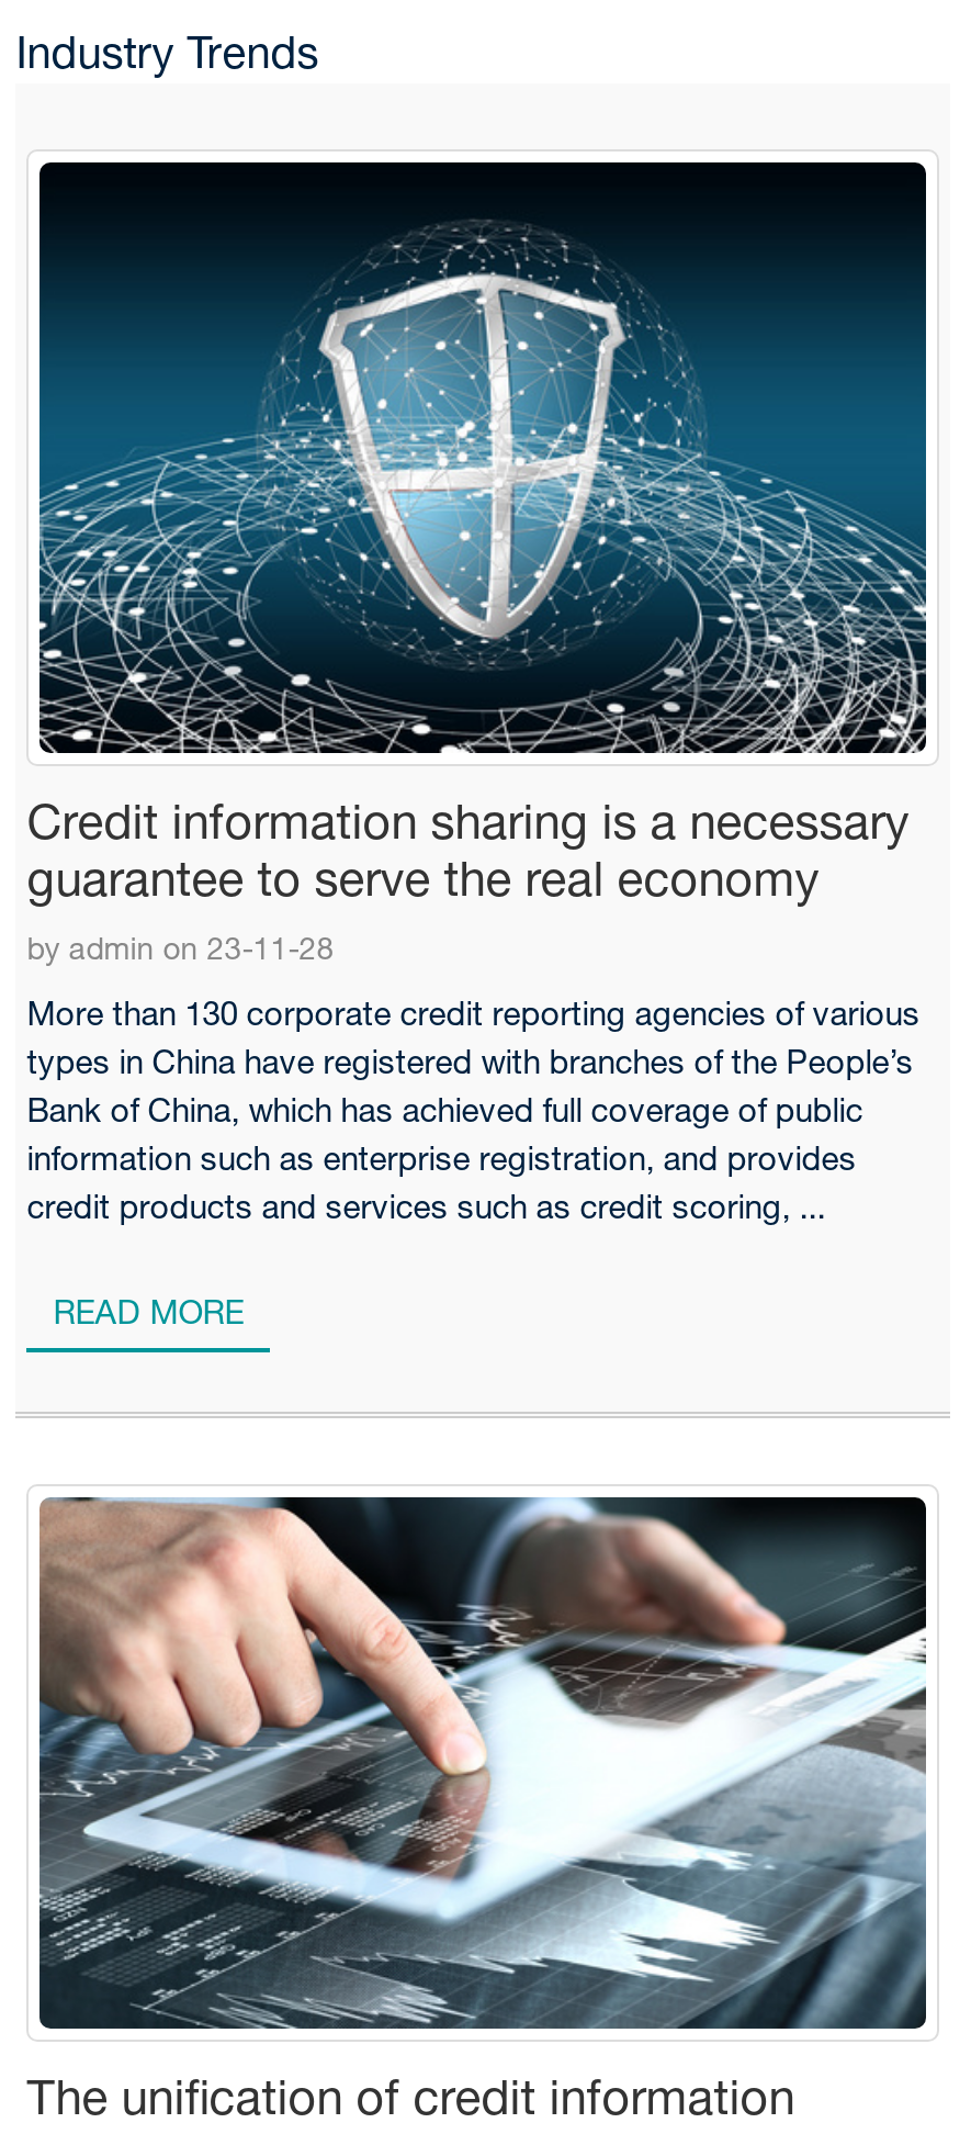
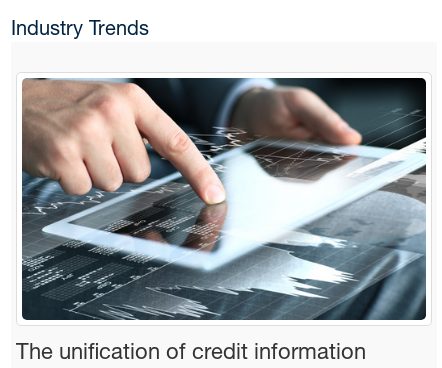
[27,160,928,1333] [image] | Credit information sharing is a necessary | guarantee to serve the real economy | by admin on 23-11-28 | More than 130 corporate credit reporting agencies of various | types in China have registered with branches of the People’s | Bank of China, which has achieved full coverage of public | information such as enterprise registration, and provides | credit products and services such as credit scoring, ... | READ MORE -> none

